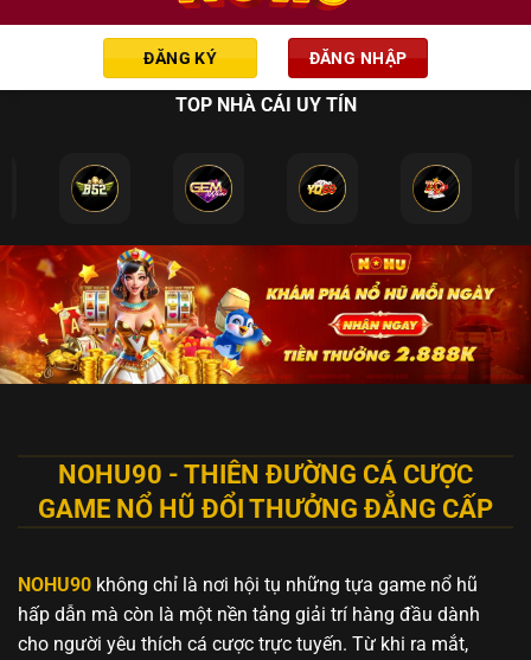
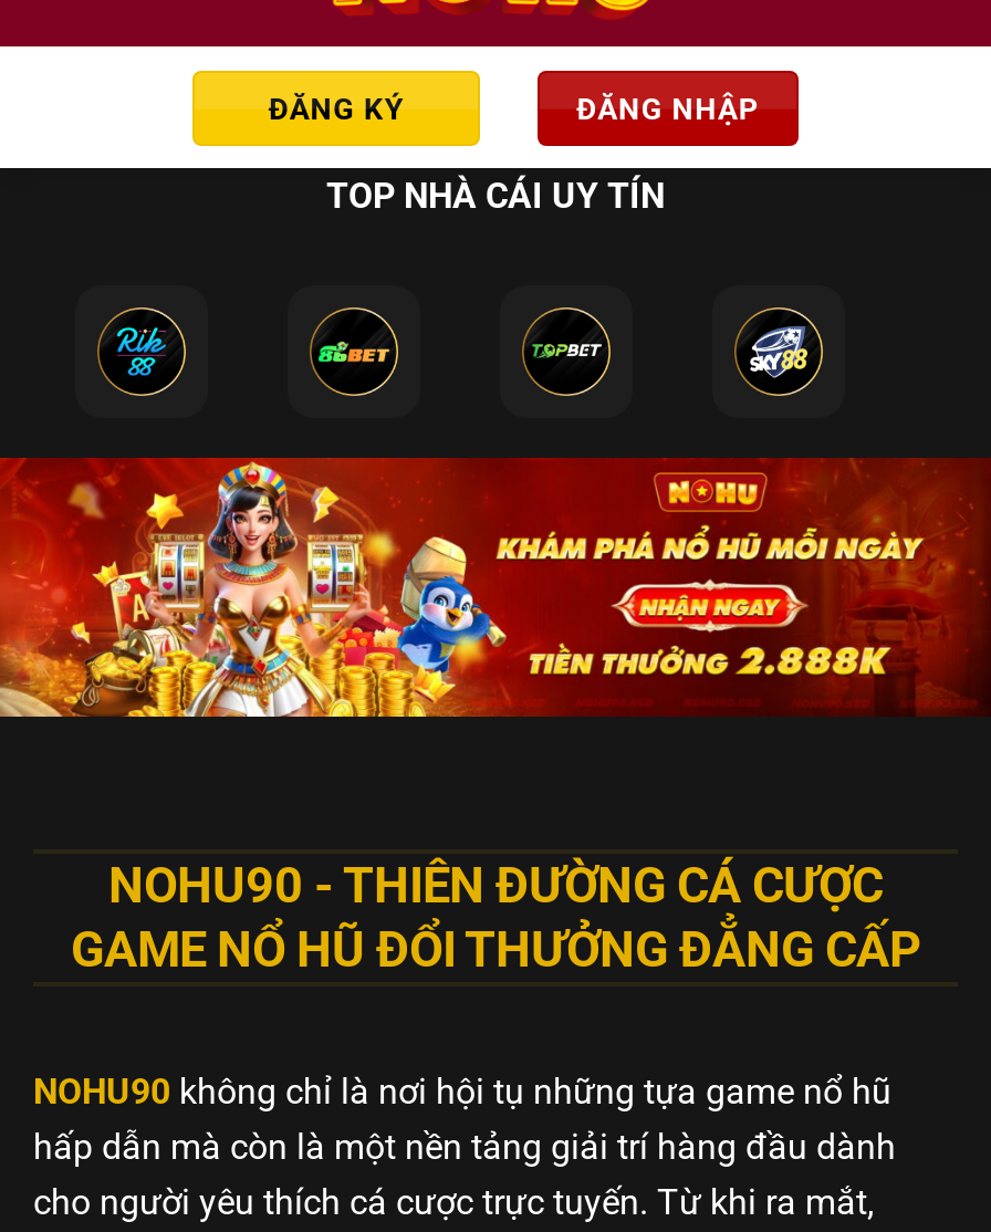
[64,164,120,213] [image] -> [95,305,221,398] [image]
[172,164,233,213] [image] -> [307,305,434,398] [image]
[287,164,347,213] [image] -> [520,305,626,398] [image]
[403,164,461,213] [image] -> [732,305,836,398] [image]

